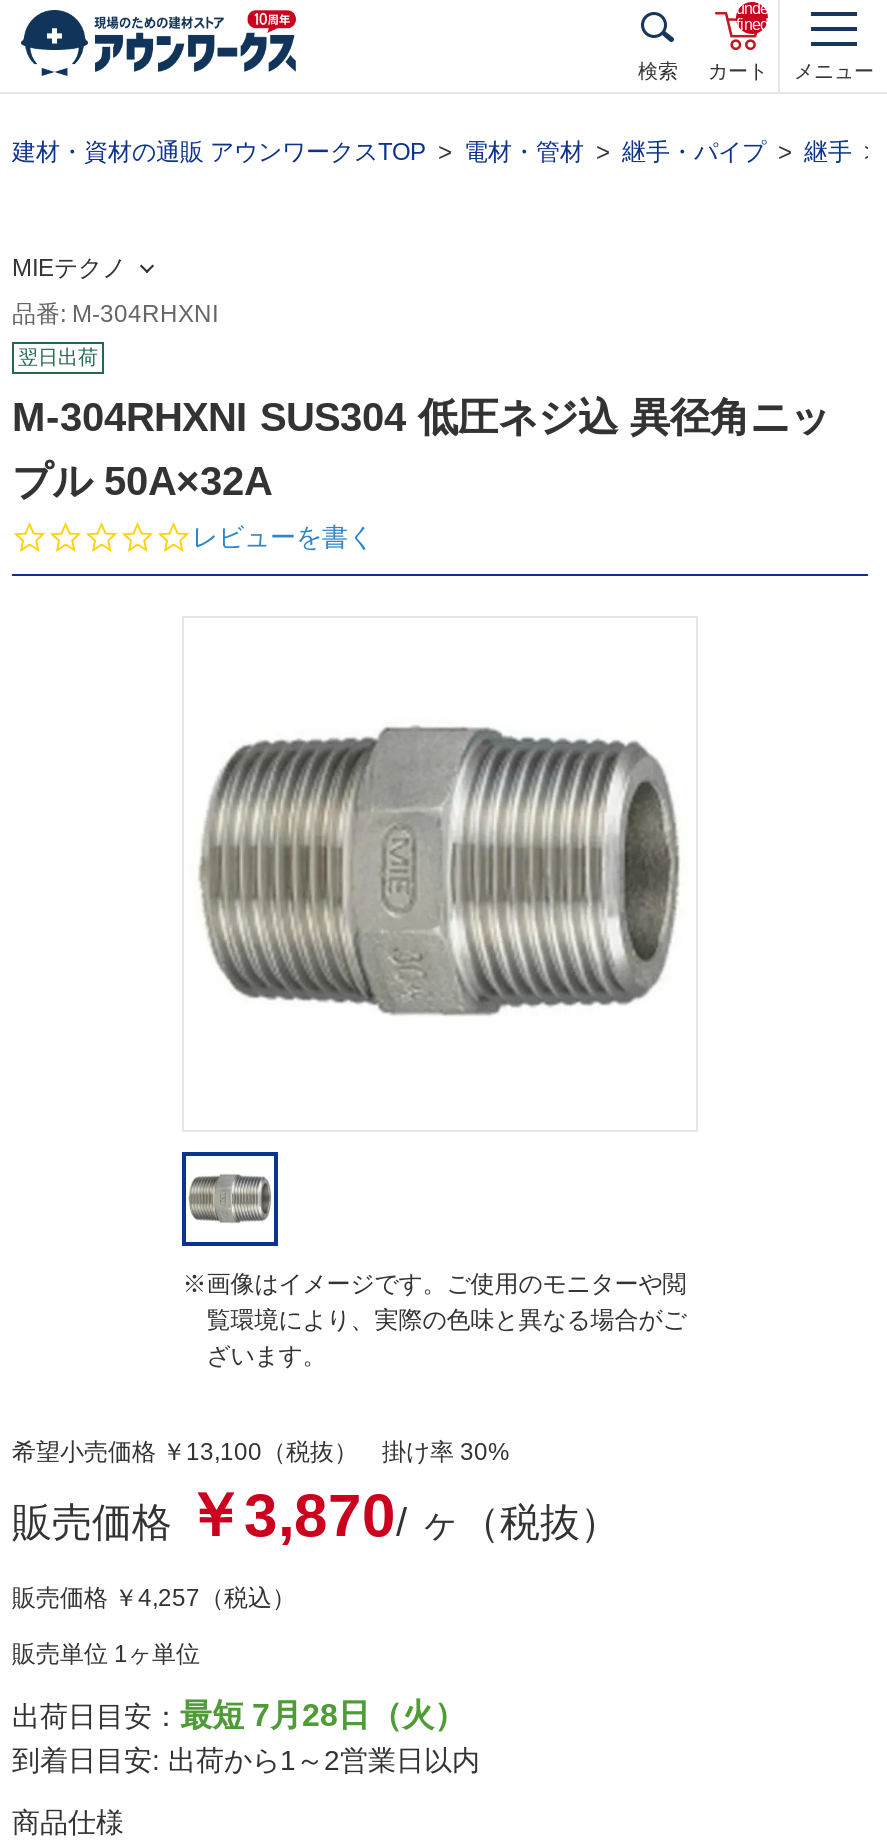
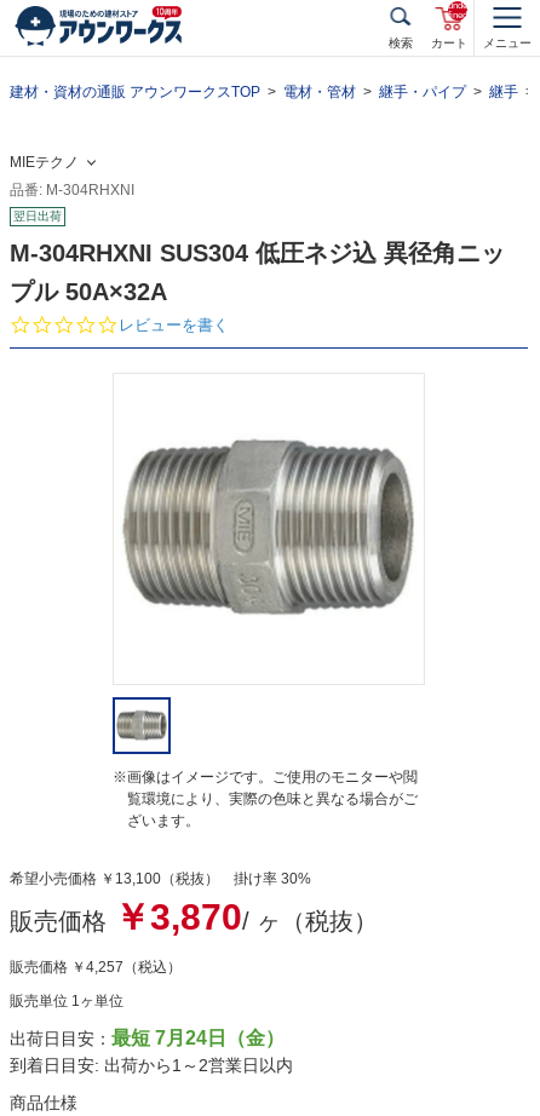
[12,1699,466,1733] 出荷日目安：最短 7月28日（火） -> [10,1028,285,1049] 出荷日目安：最短 7月24日（金）

